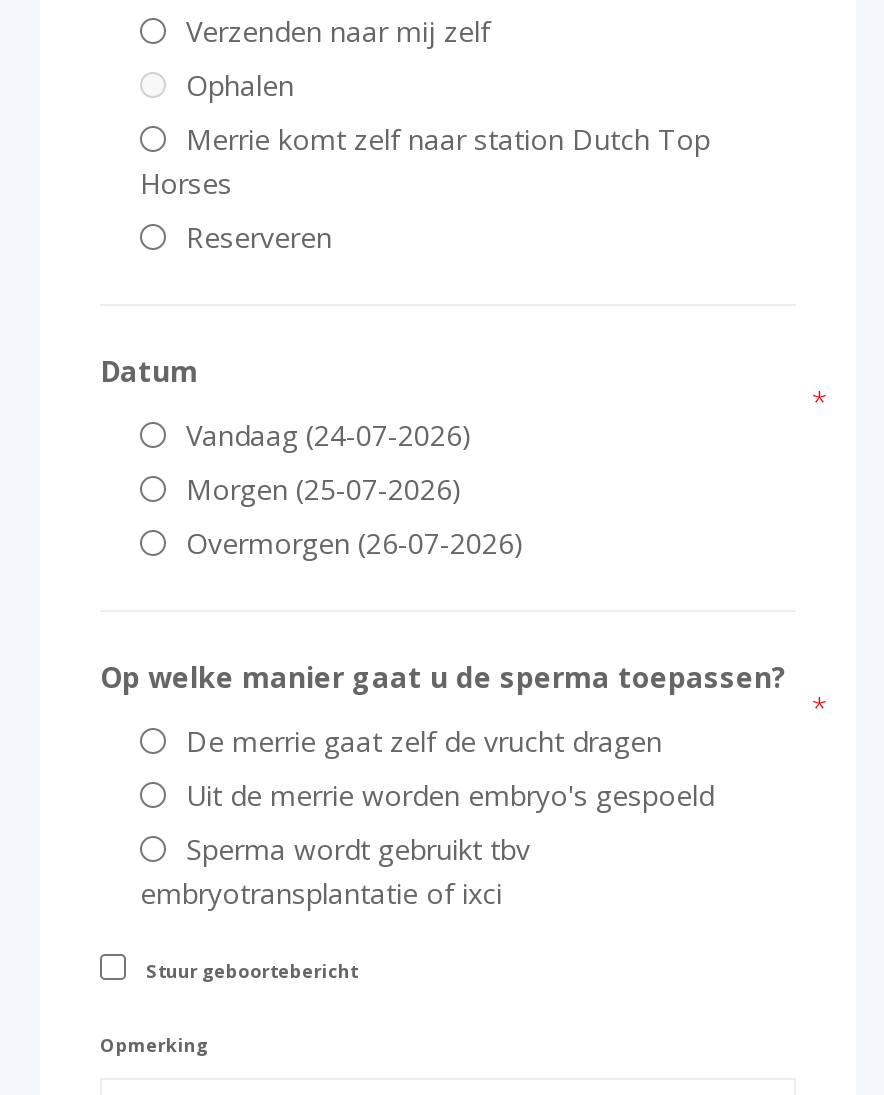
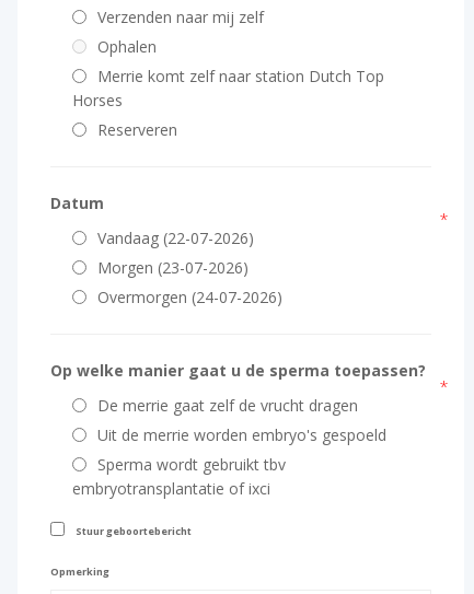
[186,416,472,454] Vandaag (24-07-2026) -> [97,228,254,248] Vandaag (22-07-2026)
[186,470,462,508] Morgen (25-07-2026) -> [97,257,248,278] Morgen (23-07-2026)
[186,524,524,562] Overmorgen (26-07-2026) -> [97,287,282,307] Overmorgen (24-07-2026)

